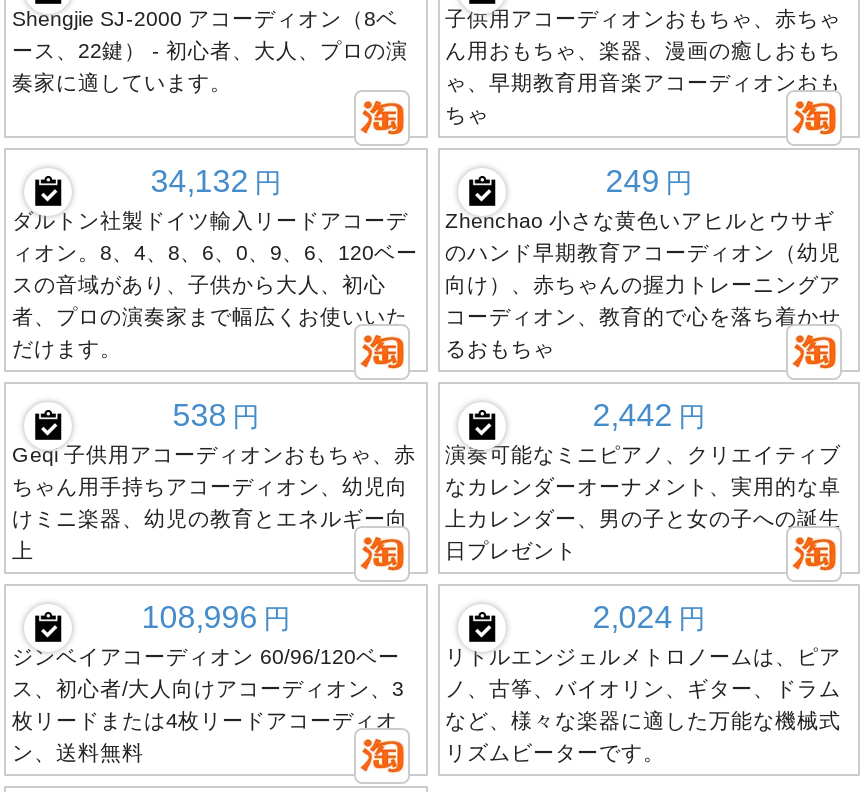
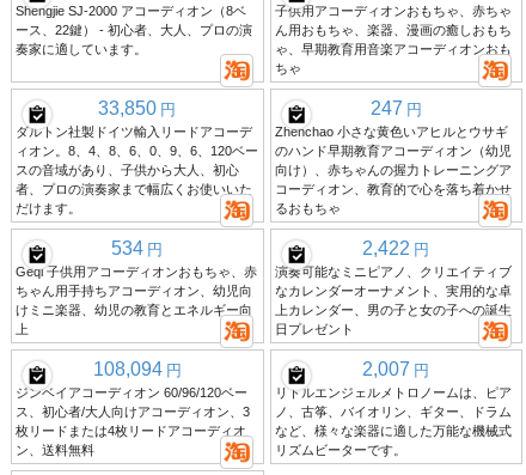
[150,165,280,199] 34,132 円 -> [98,99,176,119] 33,850 円
[606,165,692,199] 249 円 -> [370,99,422,119] 247 円
[172,399,258,433] 538 円 -> [111,239,163,259] 534 円
[592,399,704,433] 2,442 円 -> [362,239,429,259] 2,422 円
[142,601,290,635] 108,996 円 -> [93,360,181,380] 108,094 円
[592,601,704,635] 2,024 円 -> [362,360,429,380] 2,007 円

